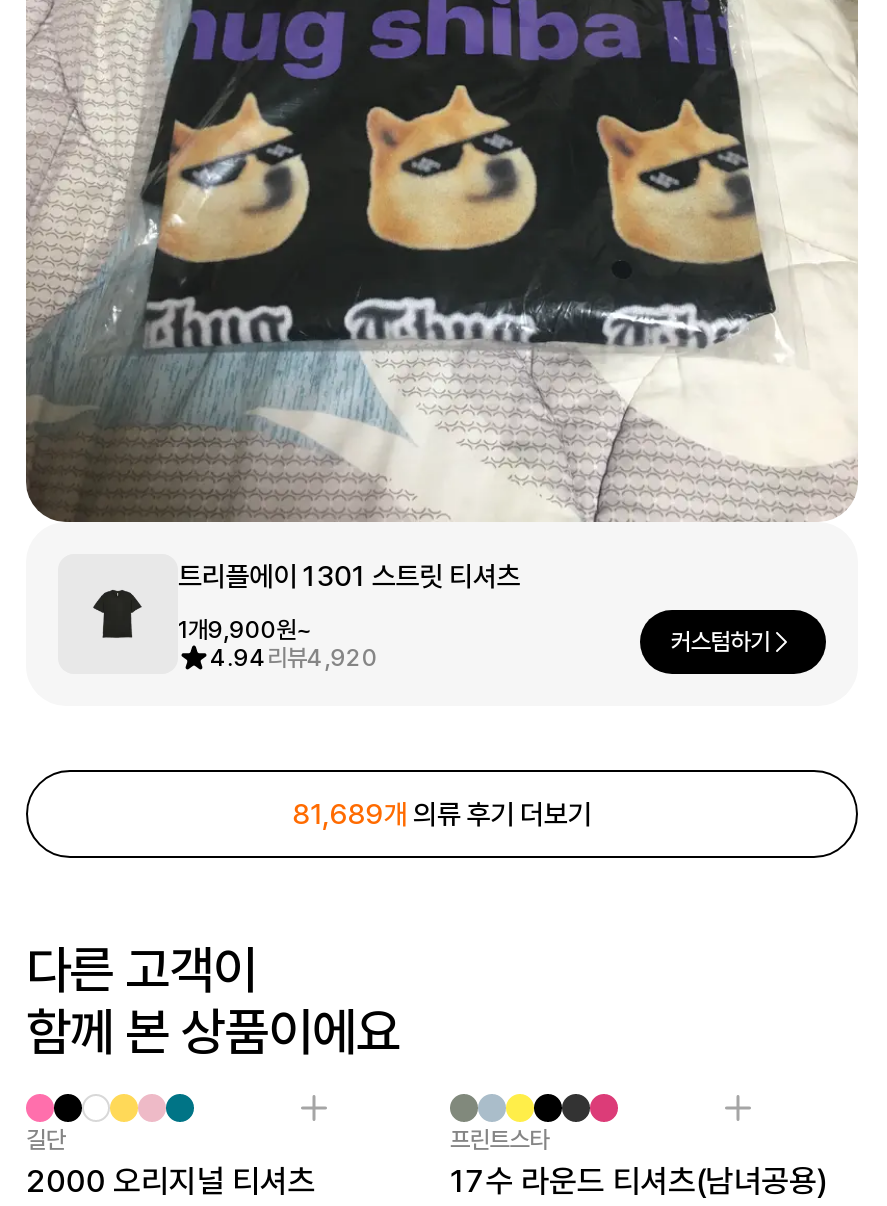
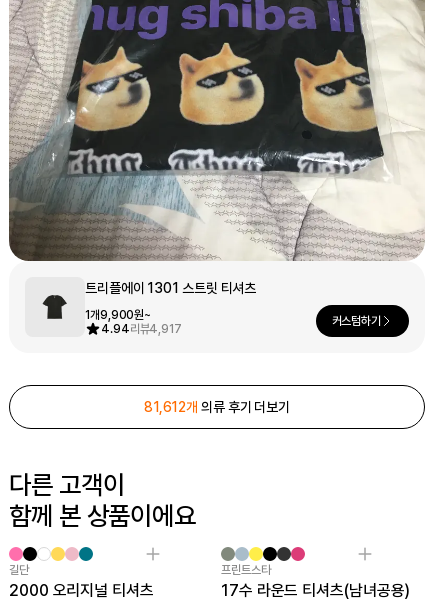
[210,644,378,672] 4.94 리뷰4,920 -> [101,322,182,336] 4.94 리뷰4,917
[293,798,591,830] 81,689개 의류 후기 더보기 -> [144,399,290,415] 81,612개 의류 후기 더보기

